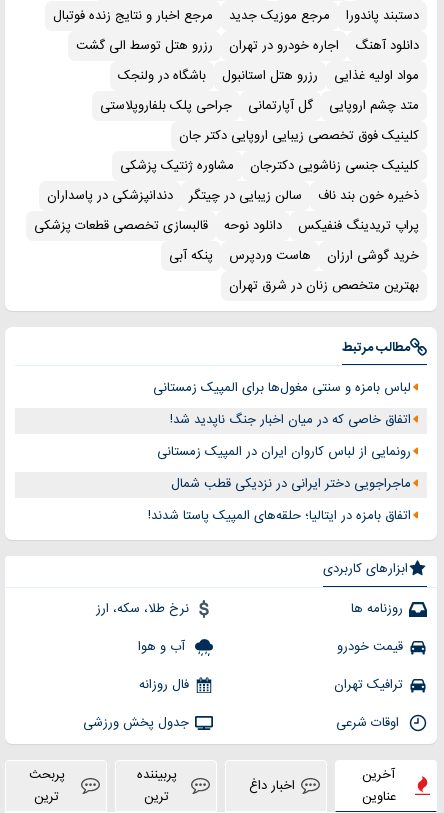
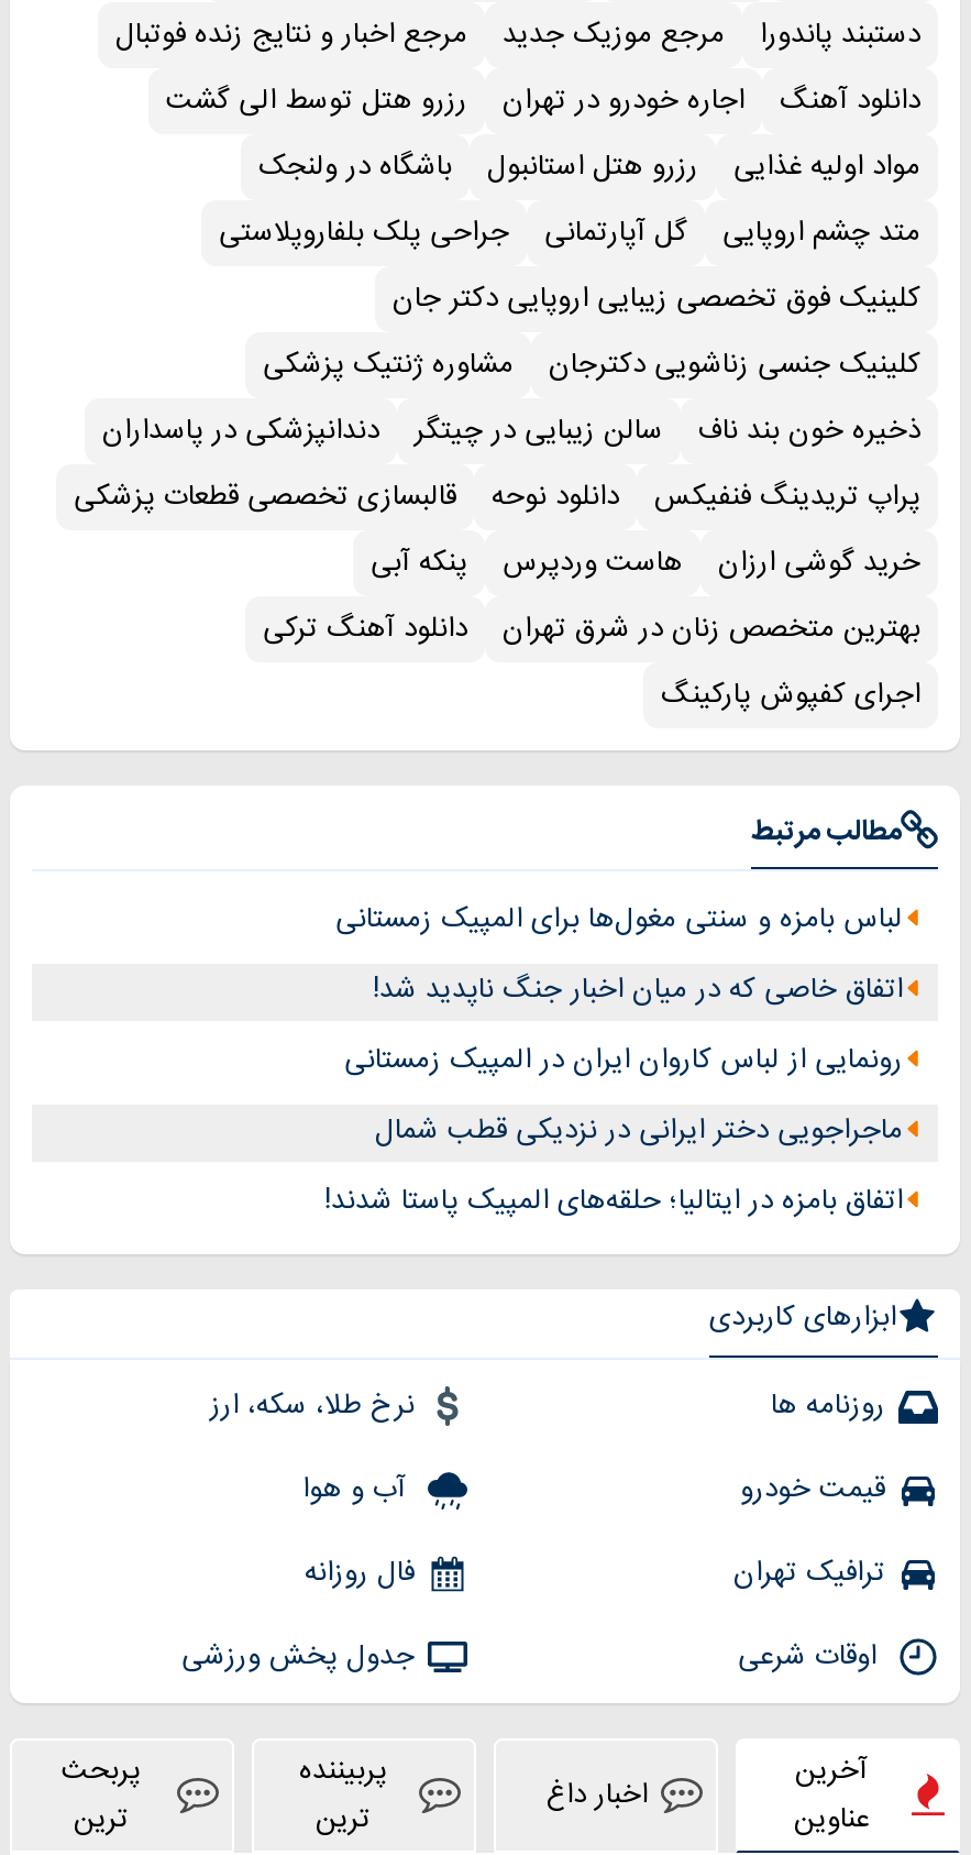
none -> [263,604,920,718] دانلود آهنگ ترکی | اجرای کفپوش پارکینگ

